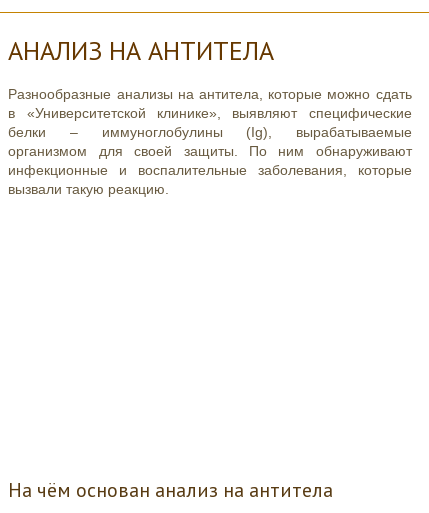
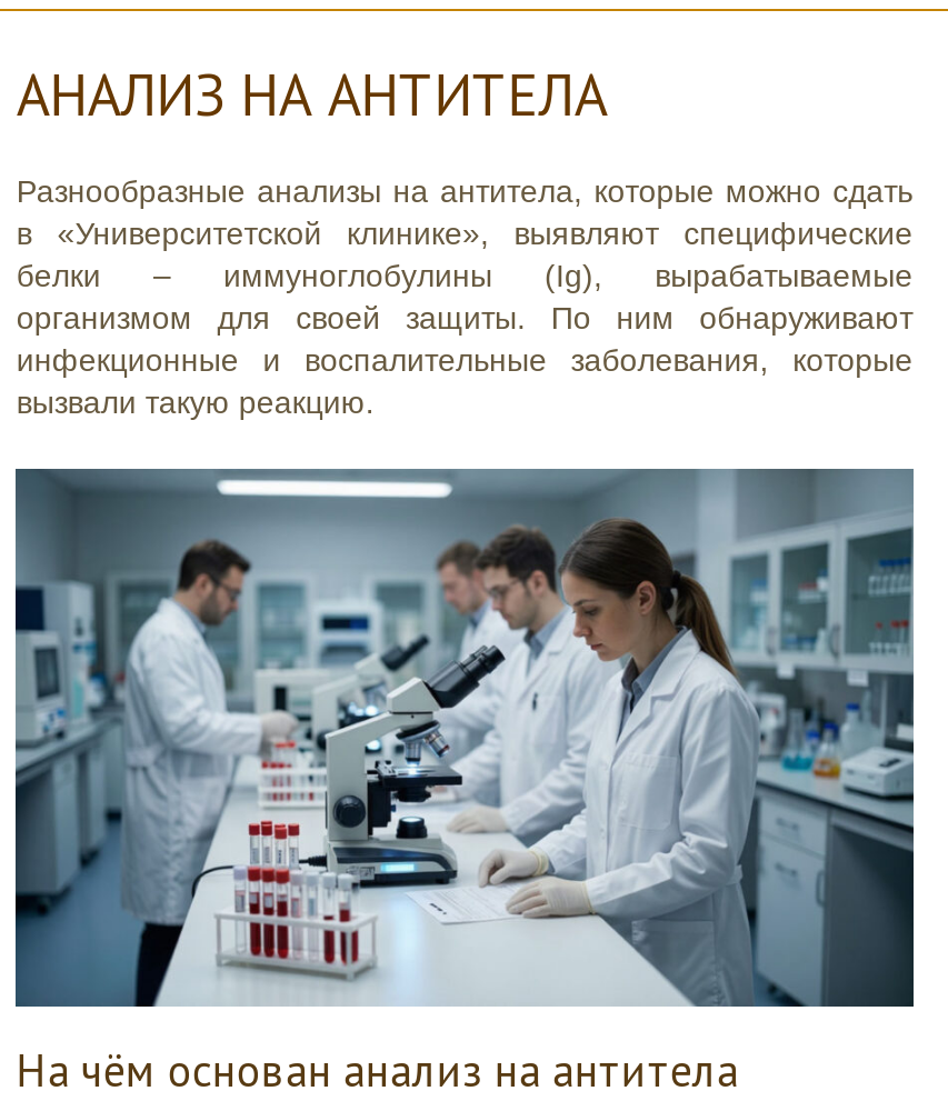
none -> [13,467,916,1009] [image]

